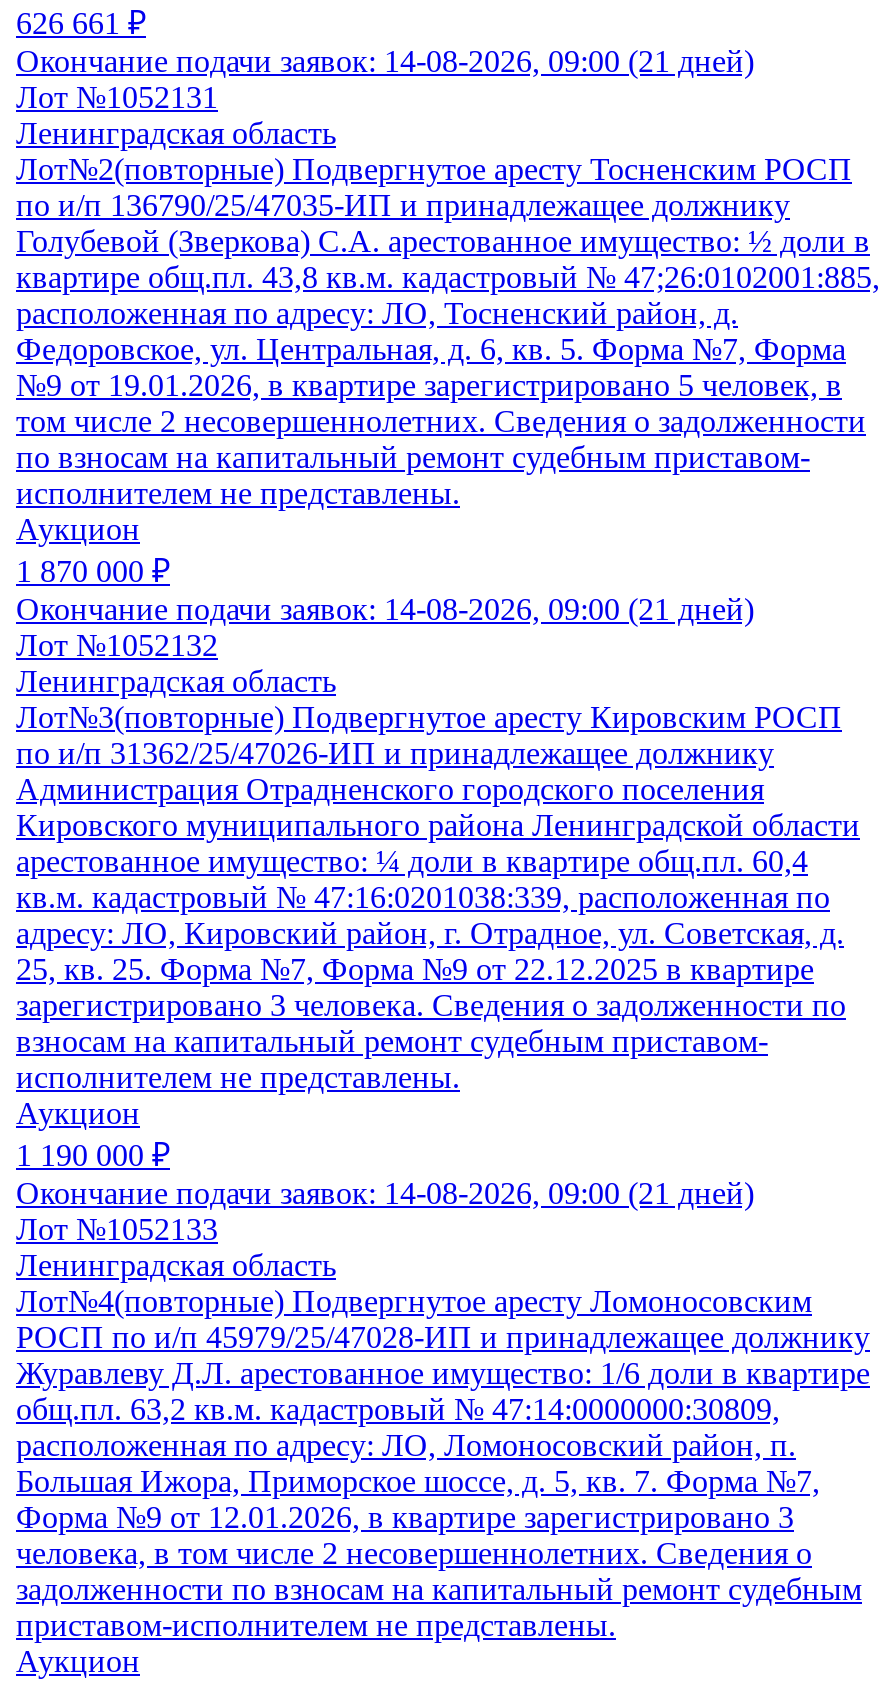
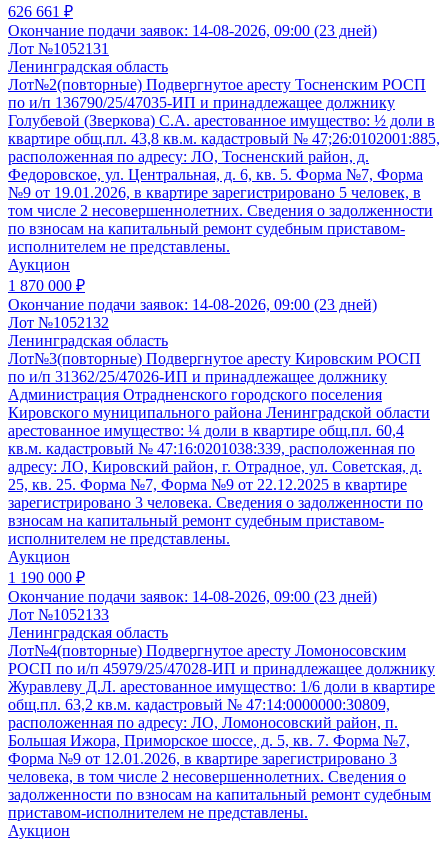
[16,44,754,78] Окончание подачи заявок: 14-08-2026, 09:00 (21 дней) -> [8,22,377,39] Окончание подачи заявок: 14-08-2026, 09:00 (23 дней)
[16,592,754,626] Окончание подачи заявок: 14-08-2026, 09:00 (21 дней) -> [8,296,377,313] Окончание подачи заявок: 14-08-2026, 09:00 (23 дней)
[16,1176,754,1210] Окончание подачи заявок: 14-08-2026, 09:00 (21 дней) -> [8,588,377,605] Окончание подачи заявок: 14-08-2026, 09:00 (23 дней)

